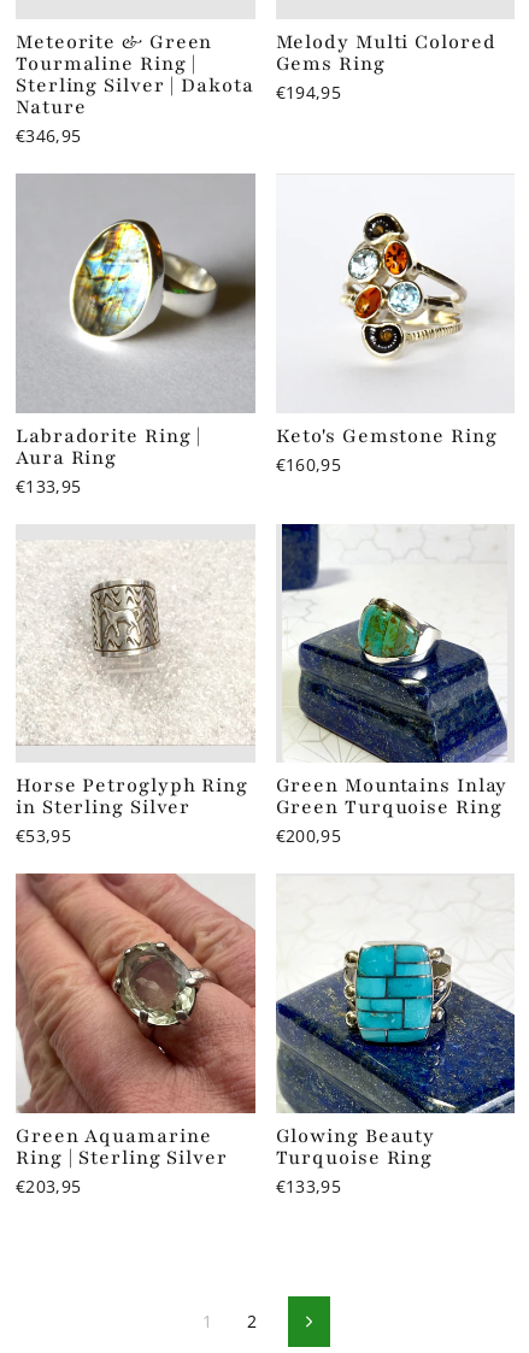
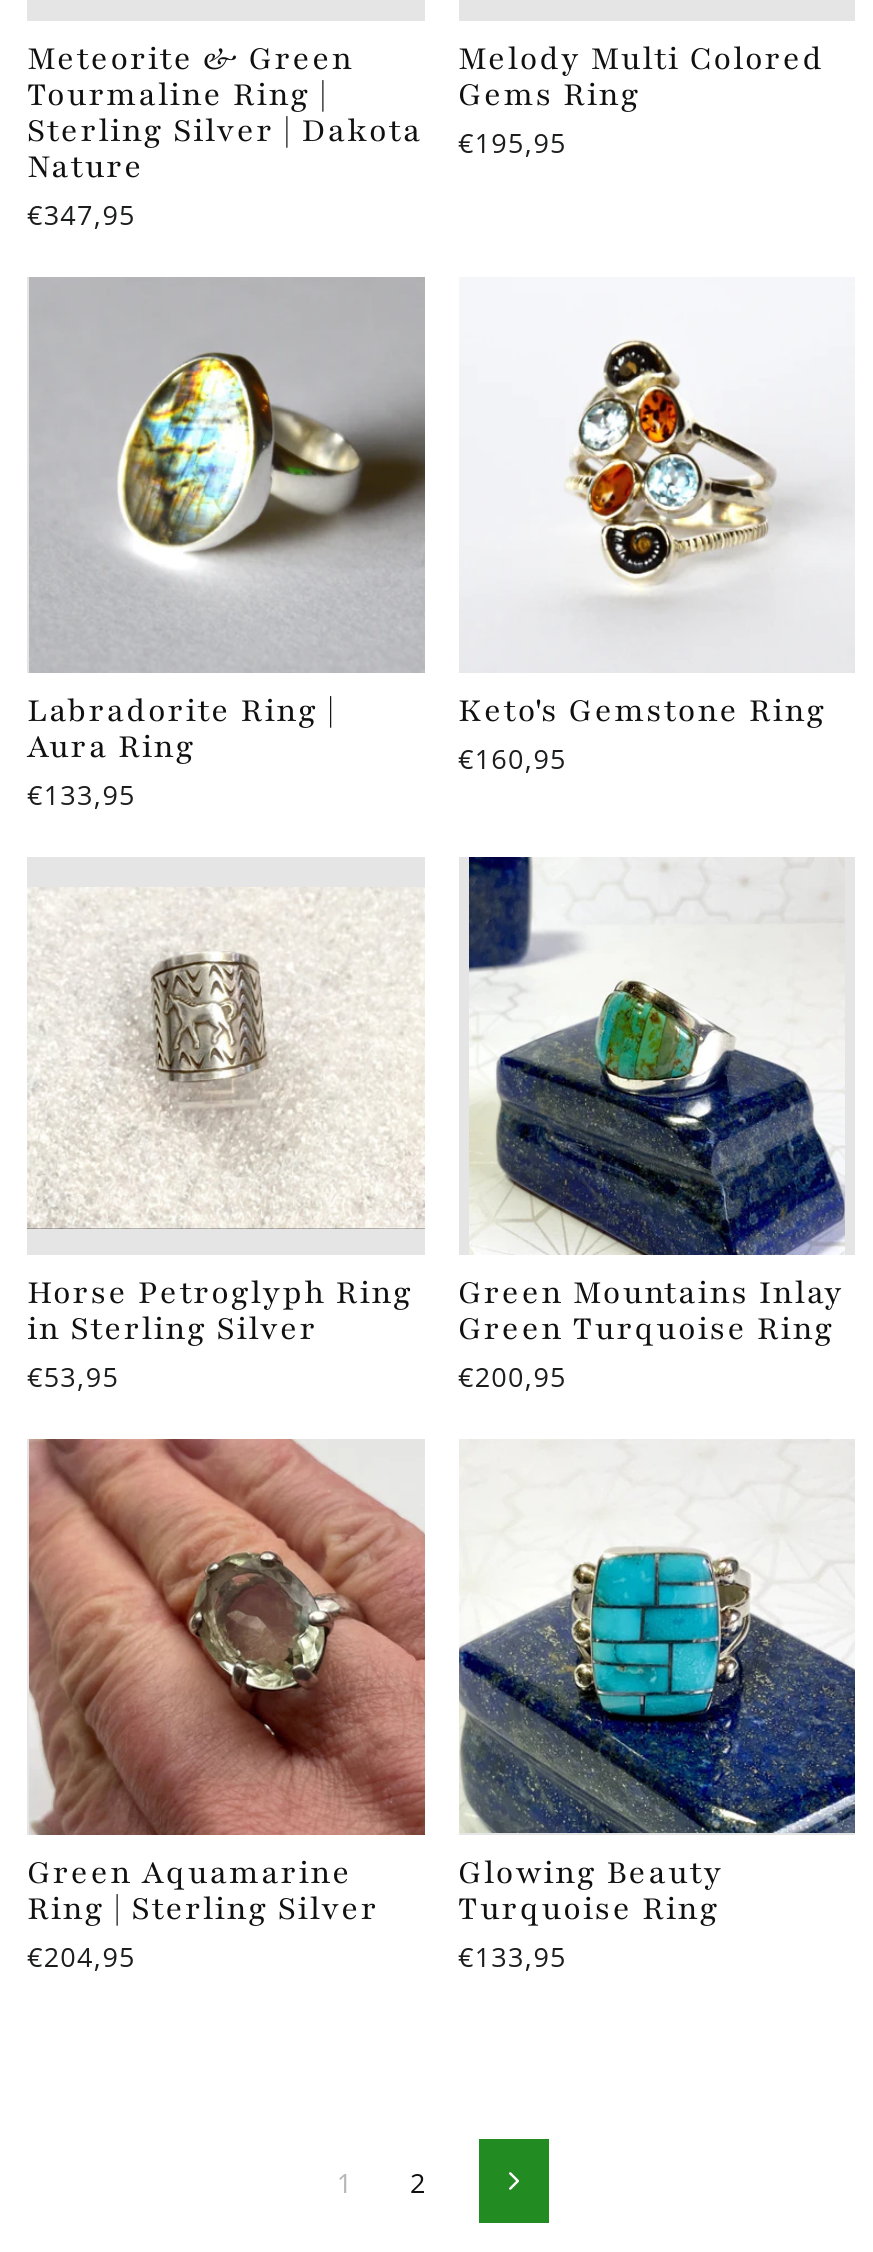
[275,81,341,104] €194,95 -> [458,122,567,160] €195,95
[16,124,81,147] €346,95 -> [27,194,136,232] €347,95
[16,1174,81,1197] €203,95 -> [27,1937,136,1975] €204,95

